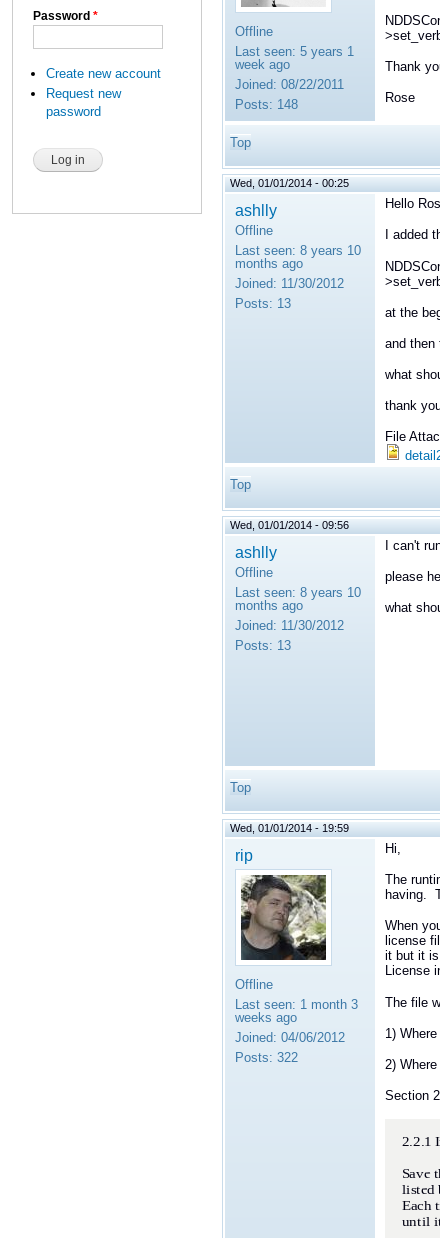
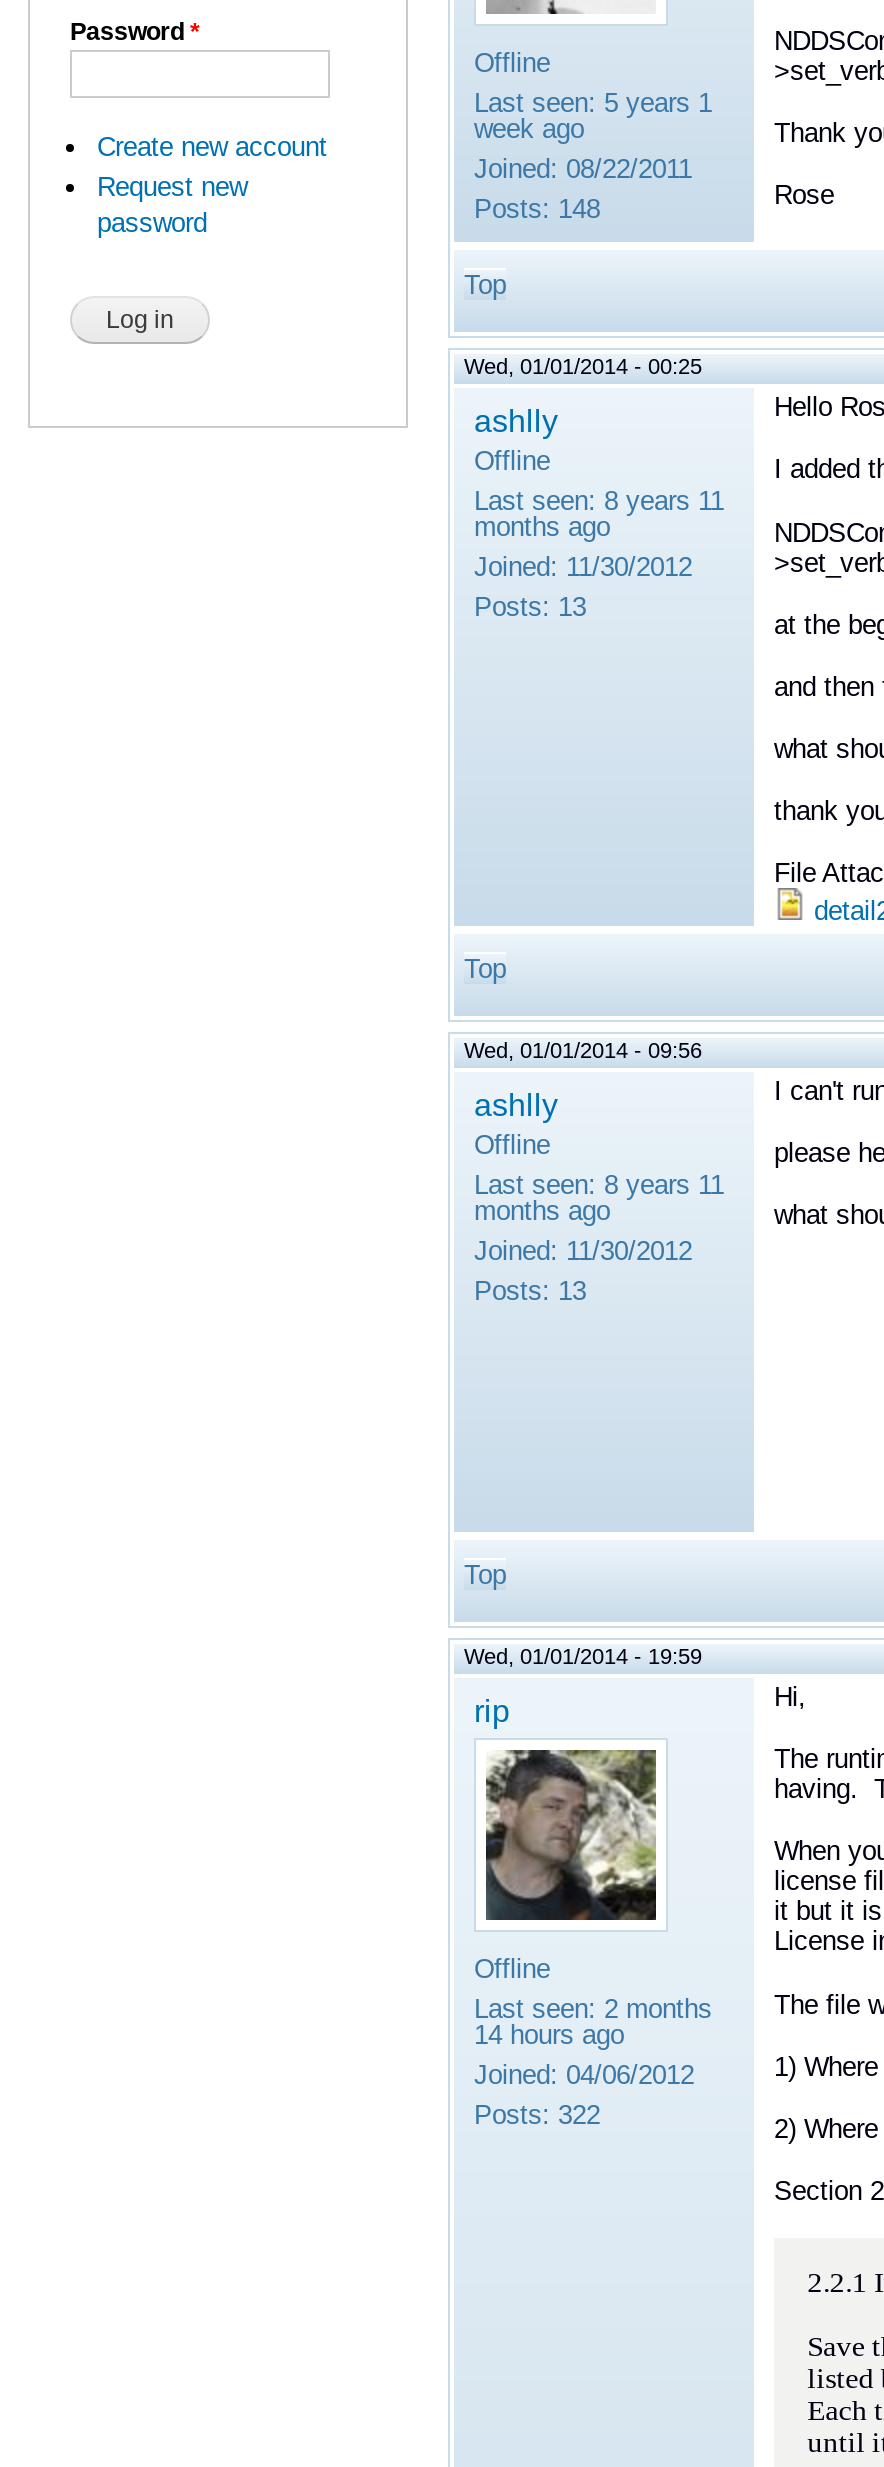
[235,243,361,258] Last seen: 8 years 10 -> [474,487,724,517] Last seen: 8 years 11
[235,585,361,600] Last seen: 8 years 10 -> [474,1170,724,1200] Last seen: 8 years 11
[235,997,358,1025] Last seen: 1 month 3 | weeks ago -> [474,1994,712,2050] Last seen: 2 months | 14 hours ago

